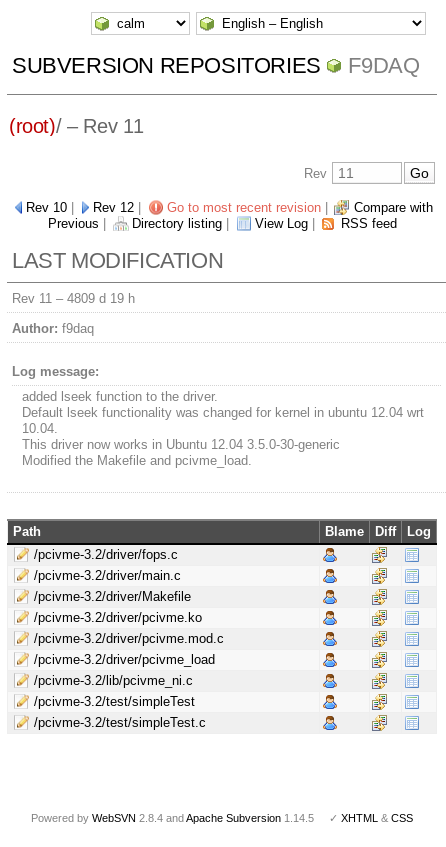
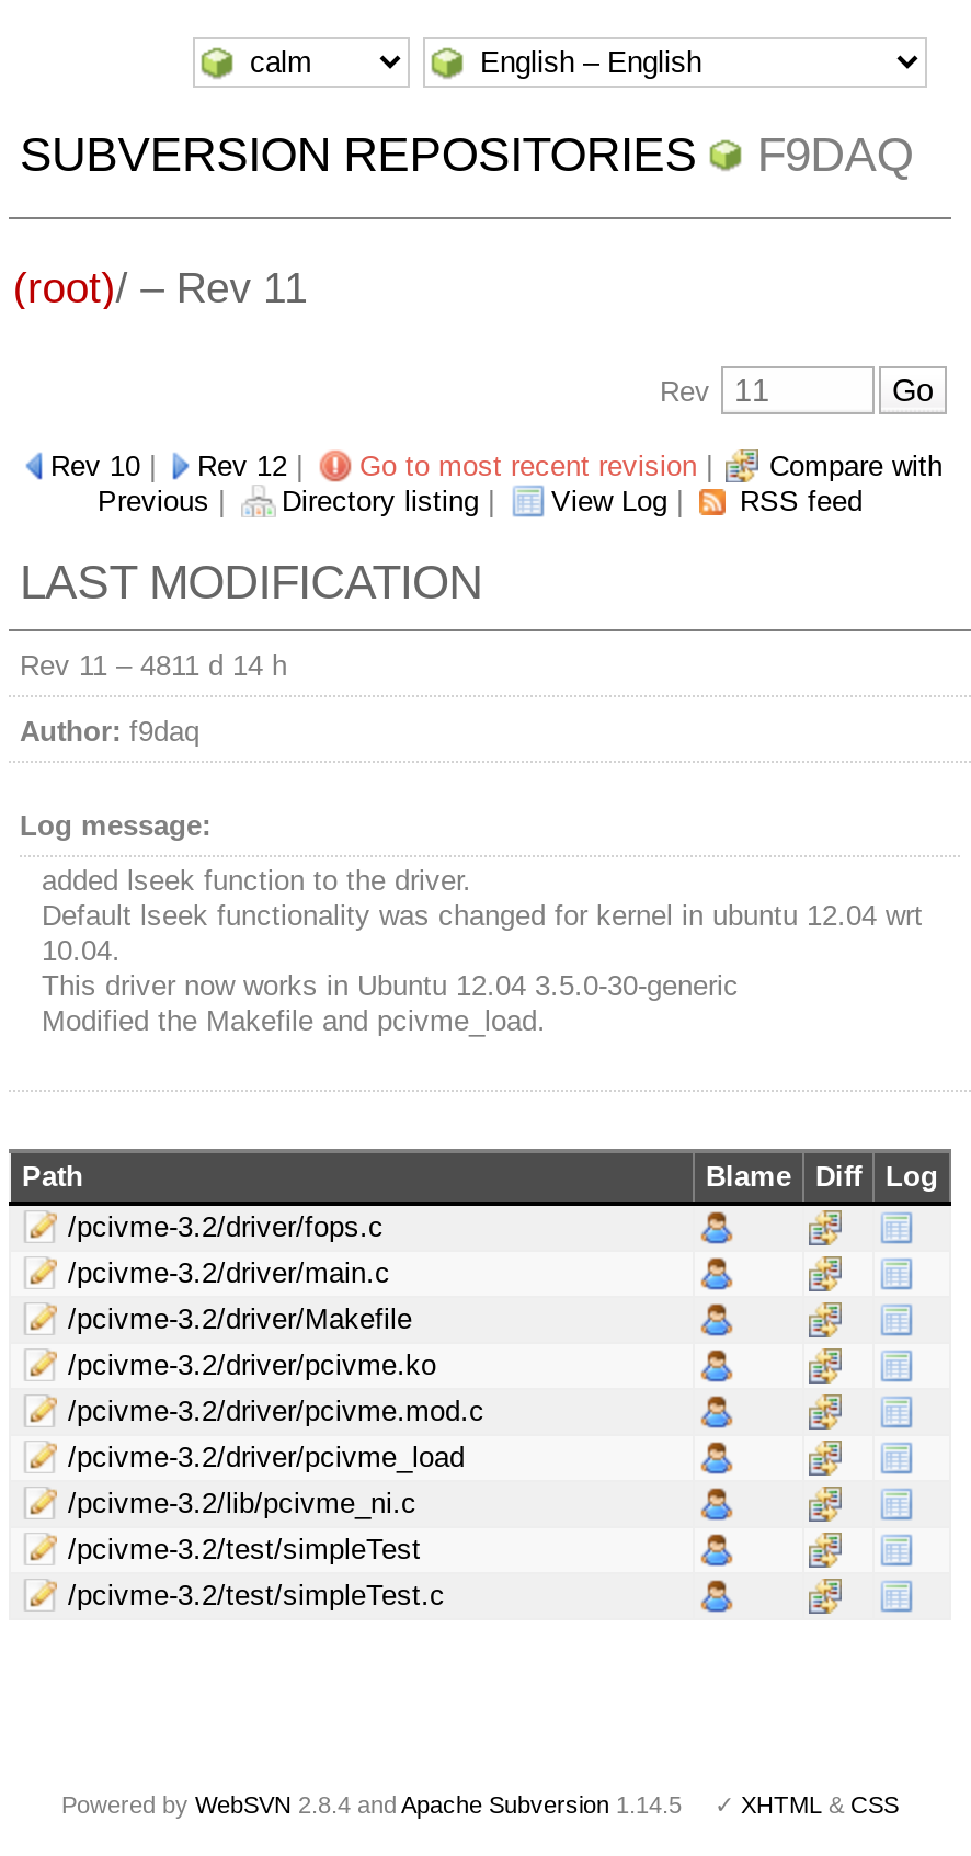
[12,291,135,306] Rev 11 – 4809 d 19 h -> [20,649,287,682] Rev 11 – 4811 d 14 h

